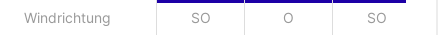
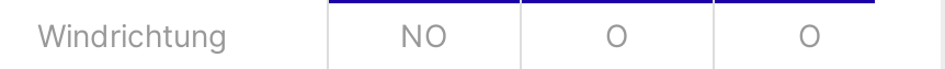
[190,9,210,26] SO -> [400,16,448,54] NO
[366,9,386,26] SO -> [798,16,822,54] O

